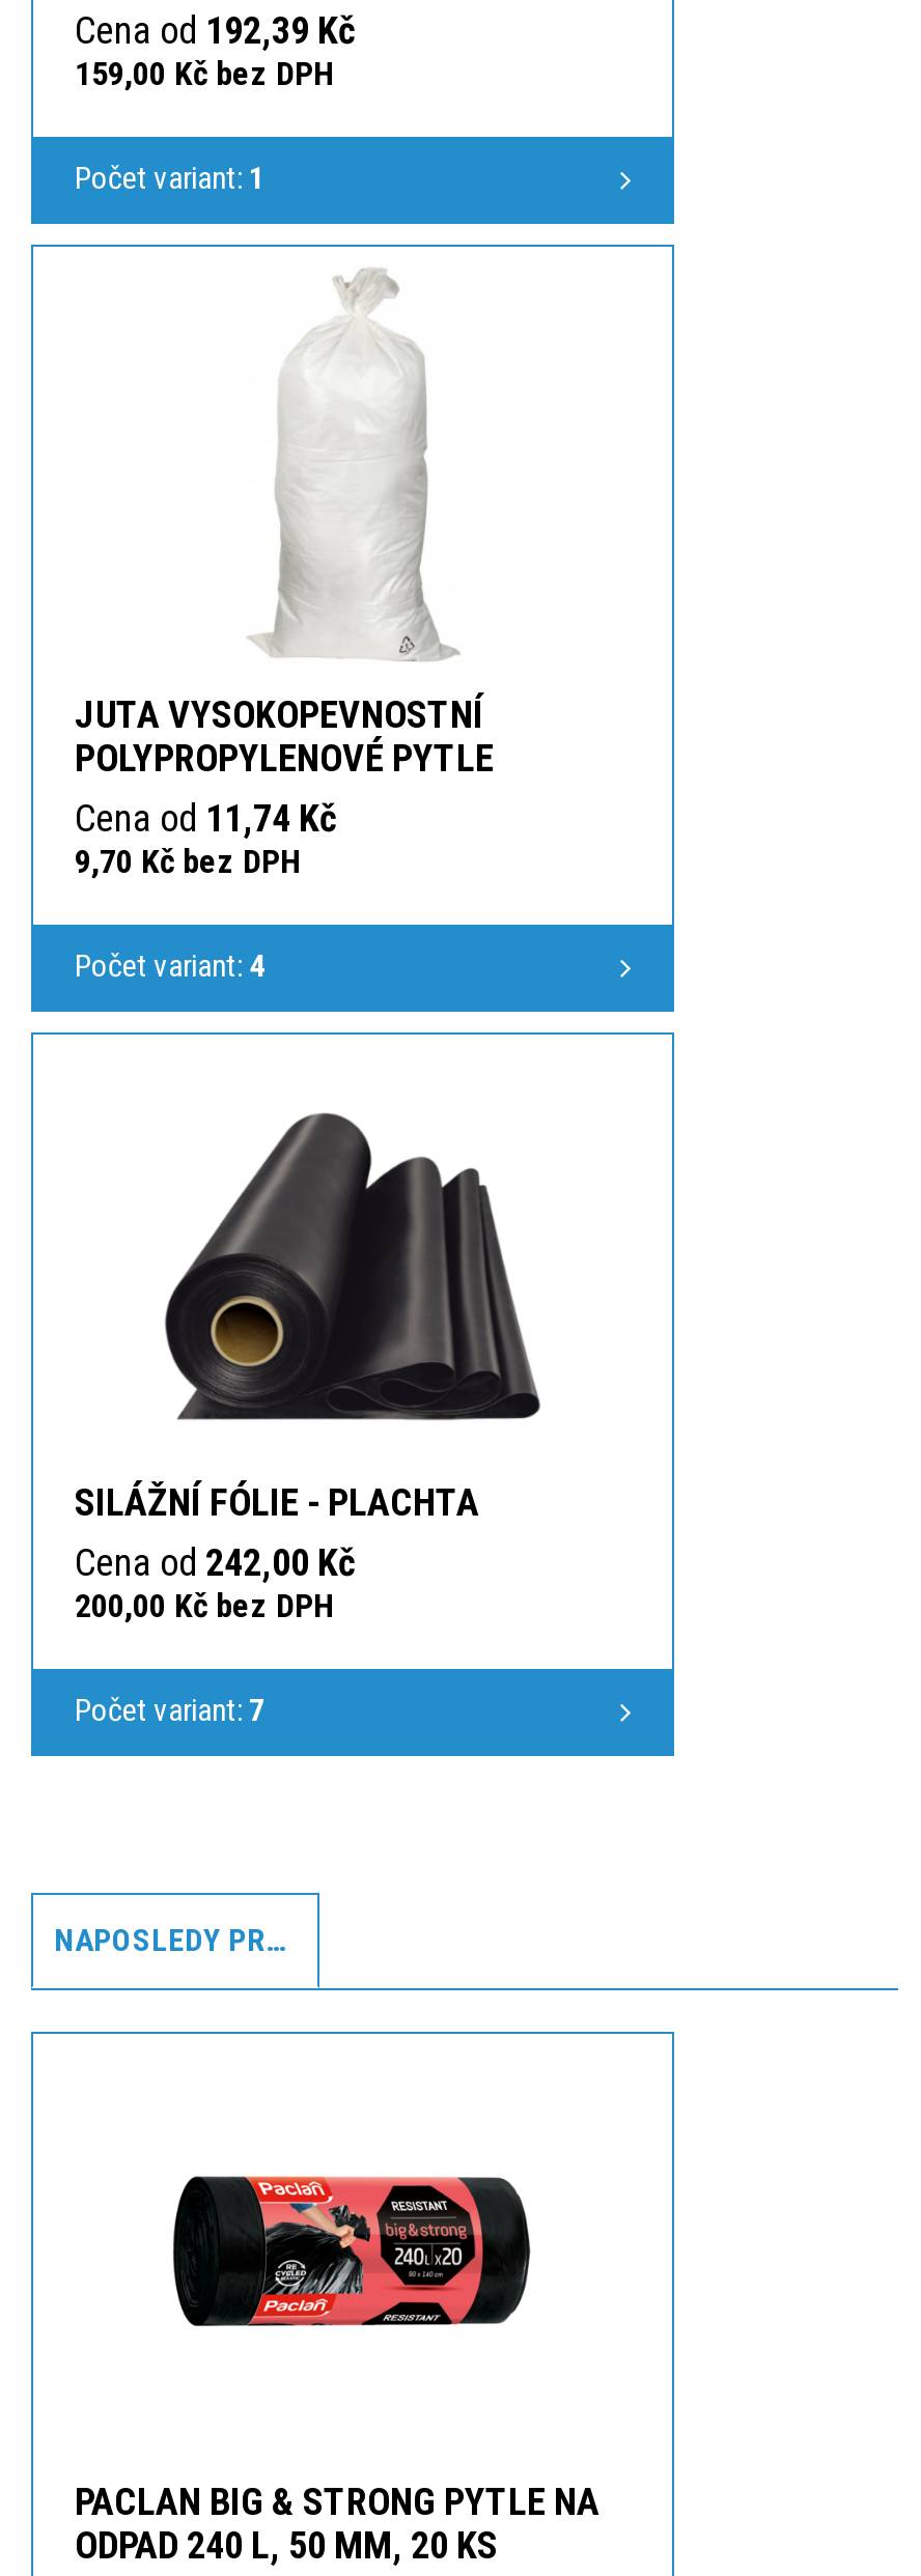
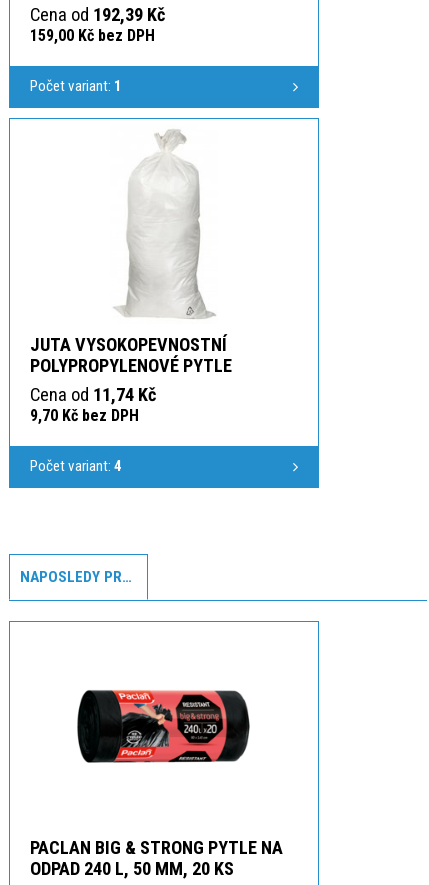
[75,1111,541,1729] [image] | SILÁŽNÍ FÓLIE - PLACHTA | Cena od 242,00 Kč | 200,00 Kč bez DPH | Počet variant: 7 -> none

